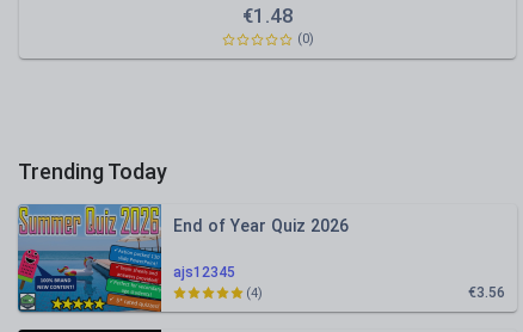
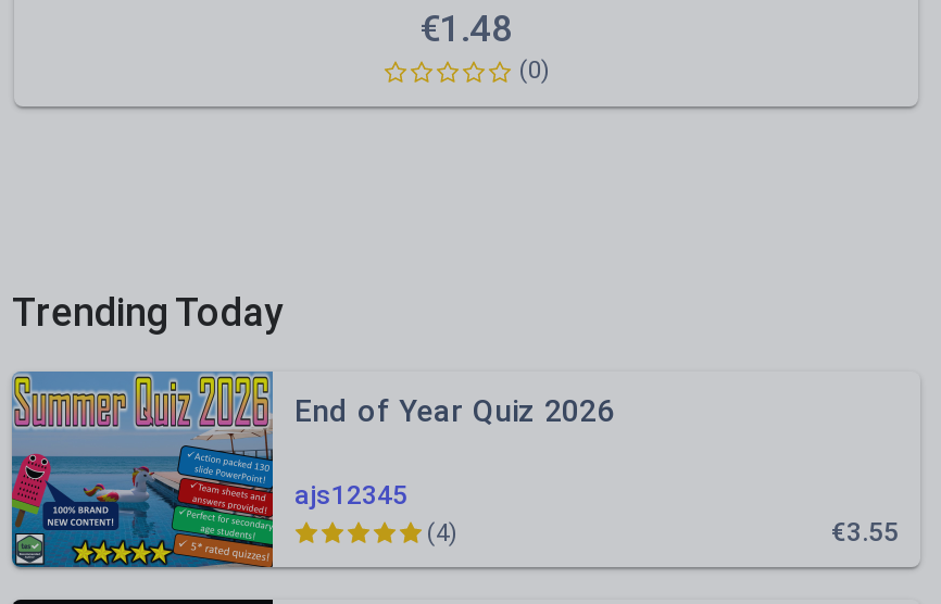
[468,284,505,301] €3.56 -> [831,517,899,548] €3.55

